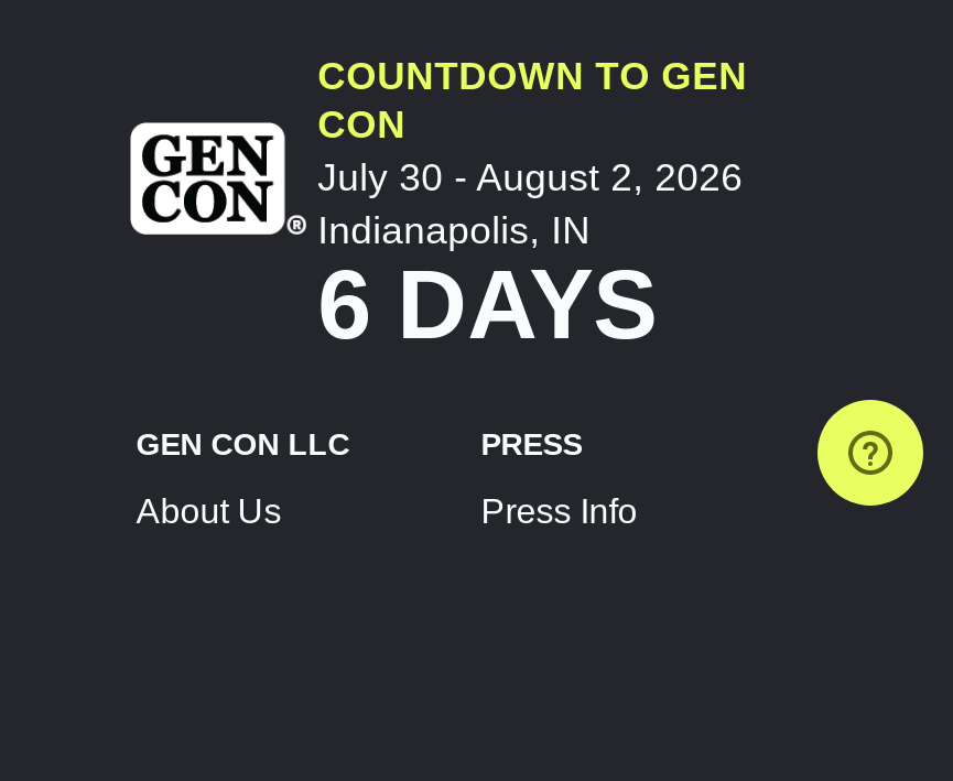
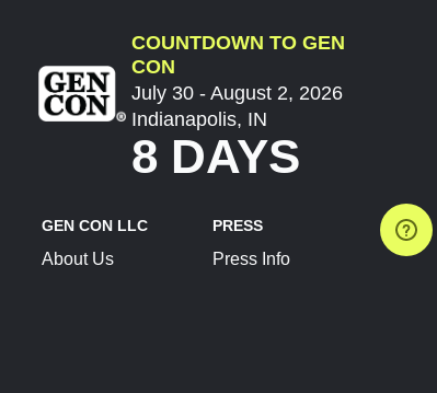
[318,250,657,358] 6 DAYS -> [132,129,300,183] 8 DAYS

